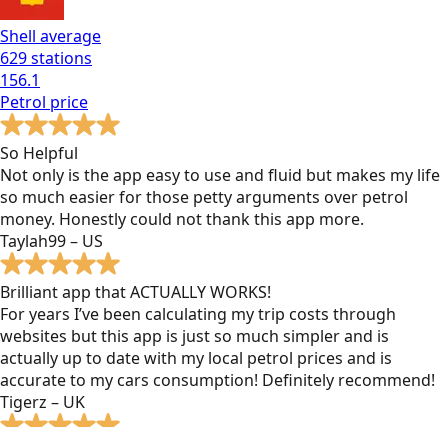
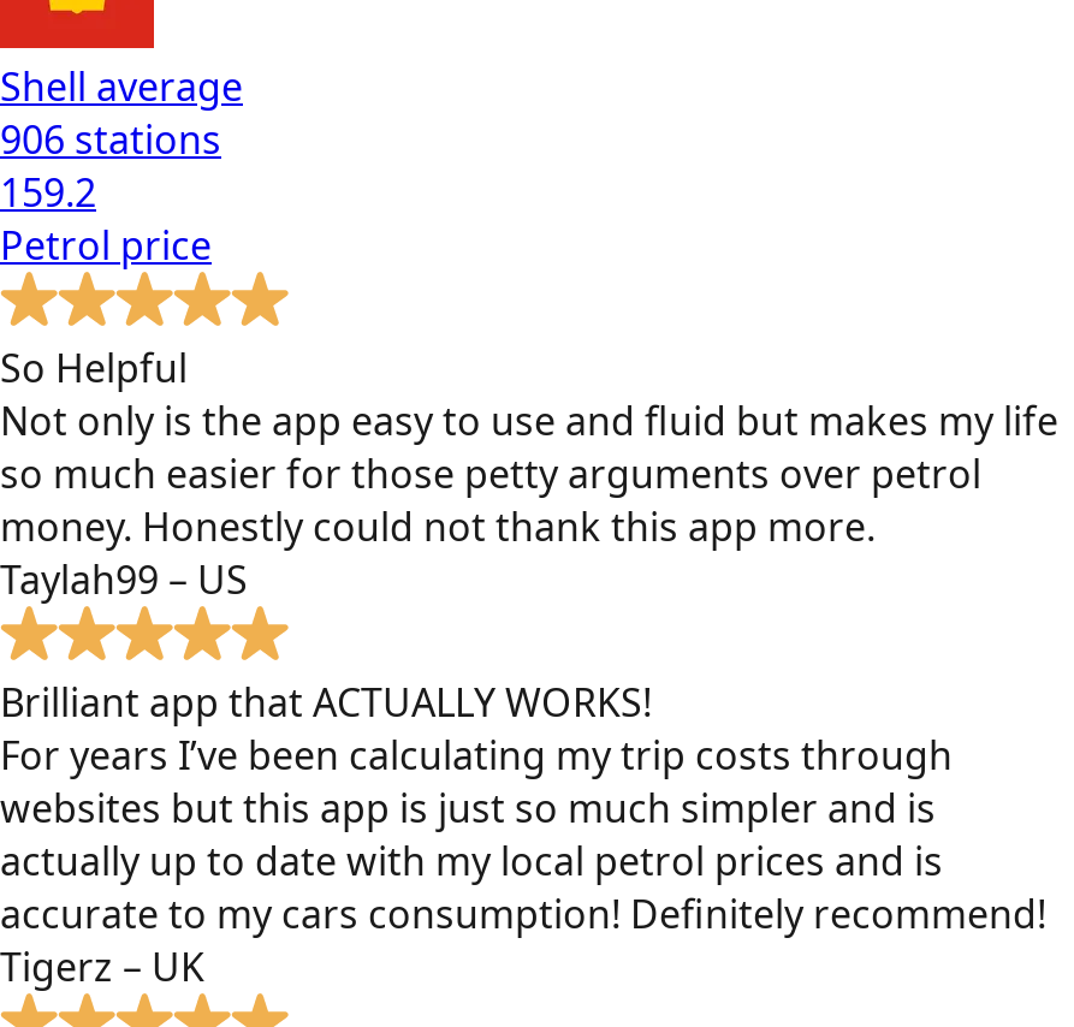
[0,47,92,69] 629 stations -> [0,112,221,165] 906 stations
[0,69,40,91] 156.1 -> [0,165,96,218] 159.2

